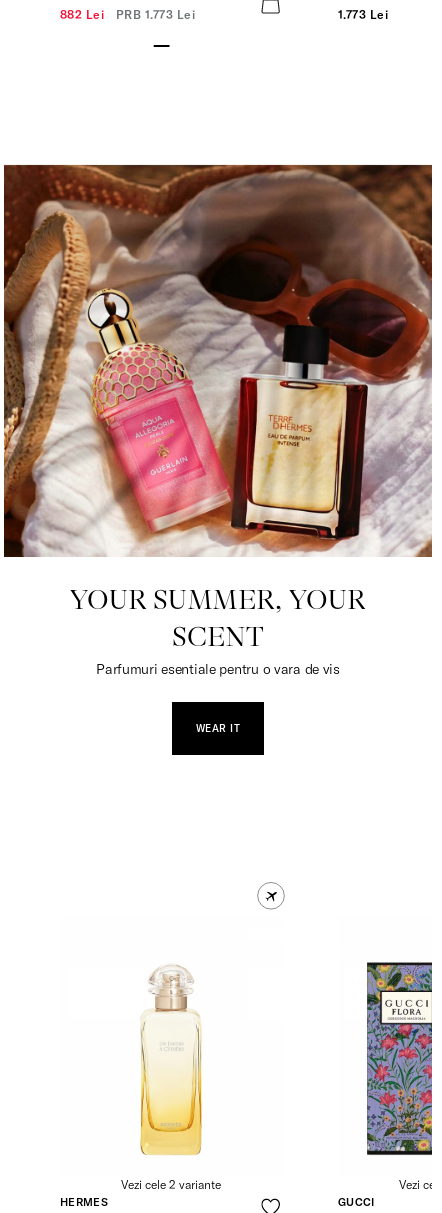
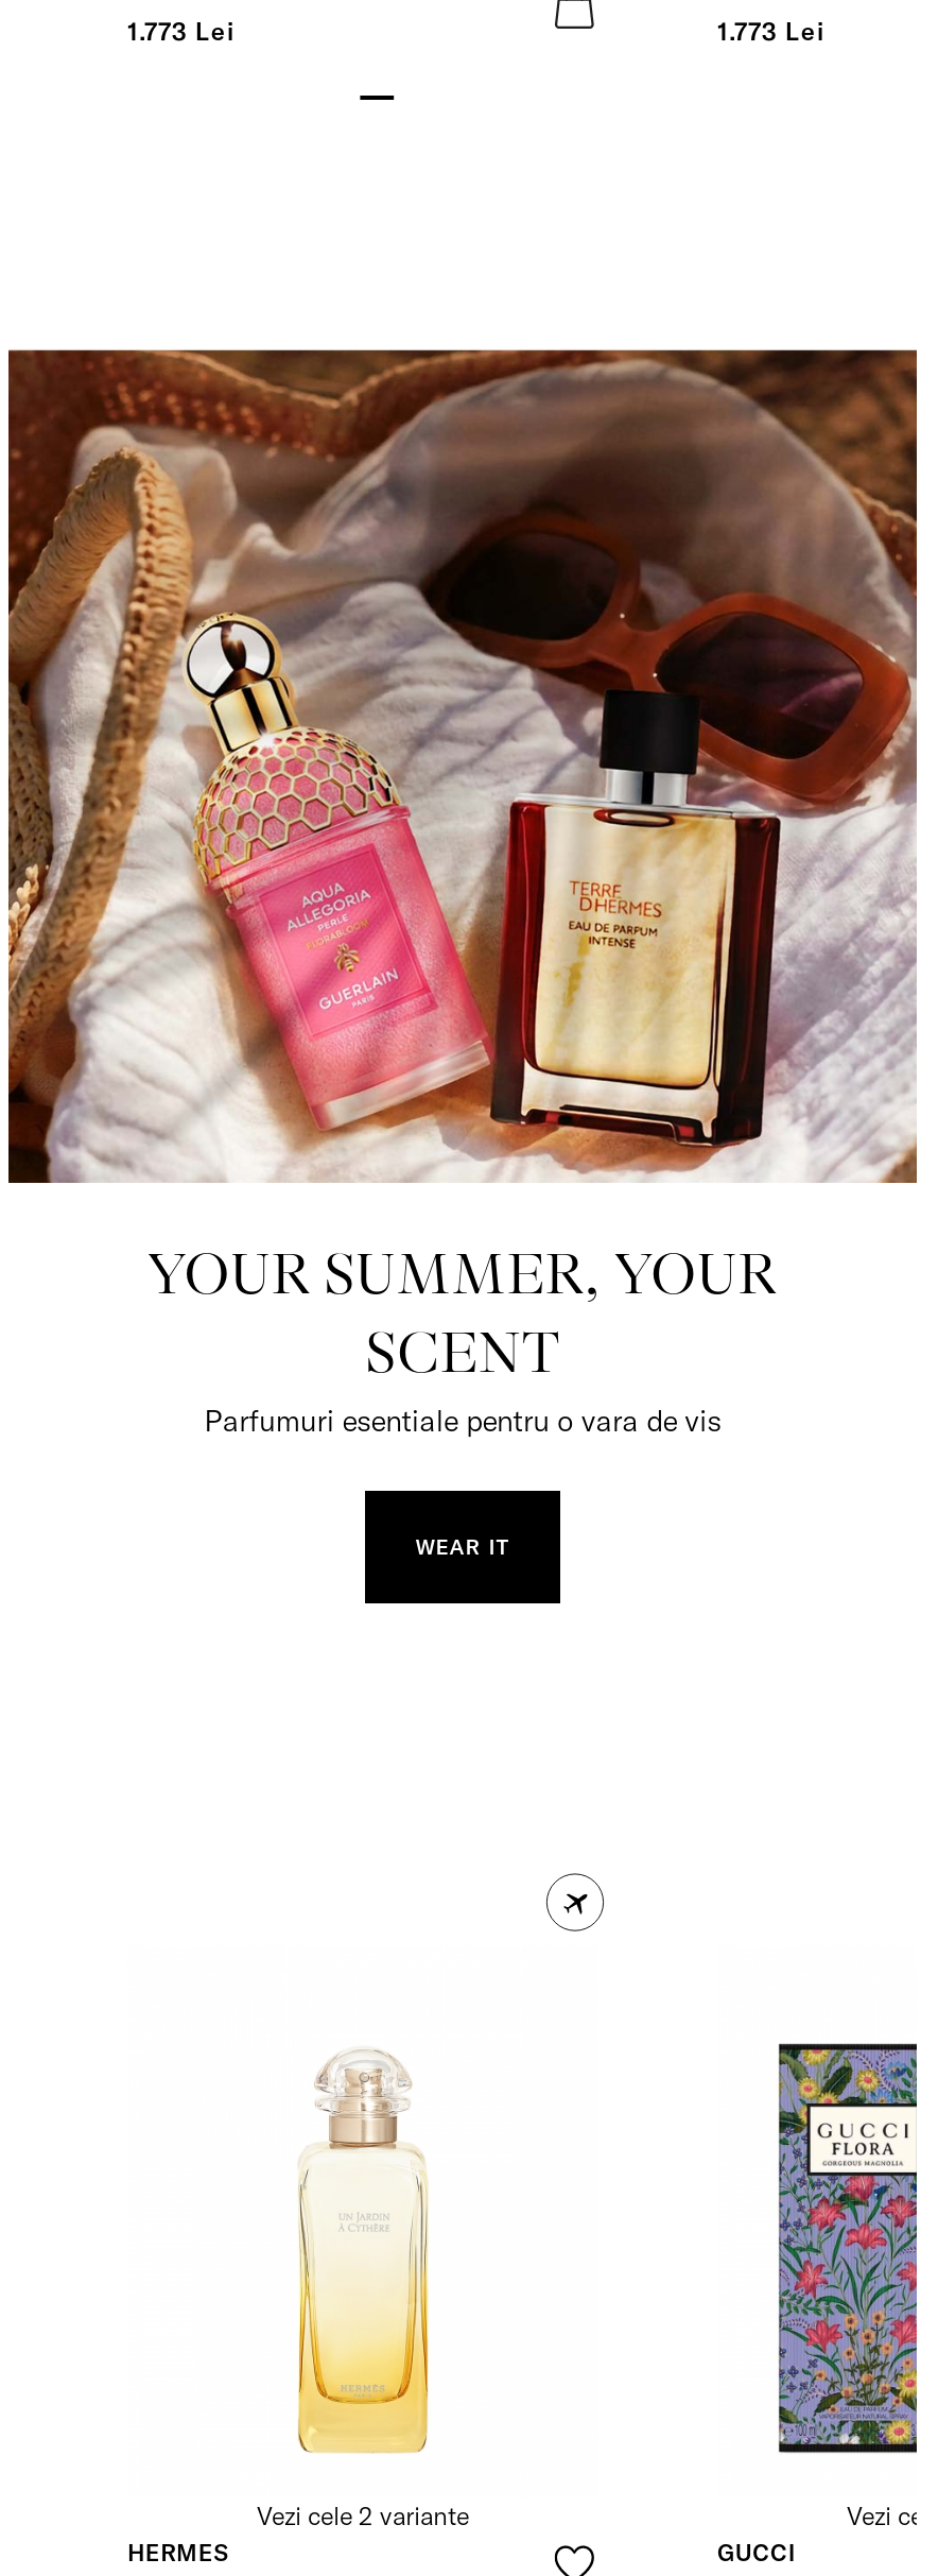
[60,7,195,22] 882 Lei PRB 1.773 Lei -> [127,15,234,47] 1.773 Lei

